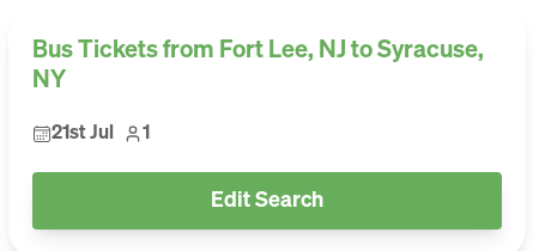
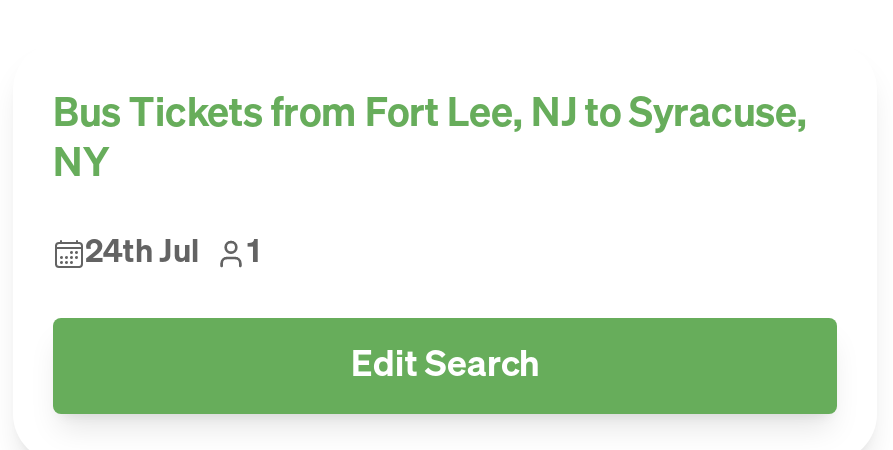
[52,124,150,143] 21st Jul 1 -> [85,238,259,270] 24th Jul 1

